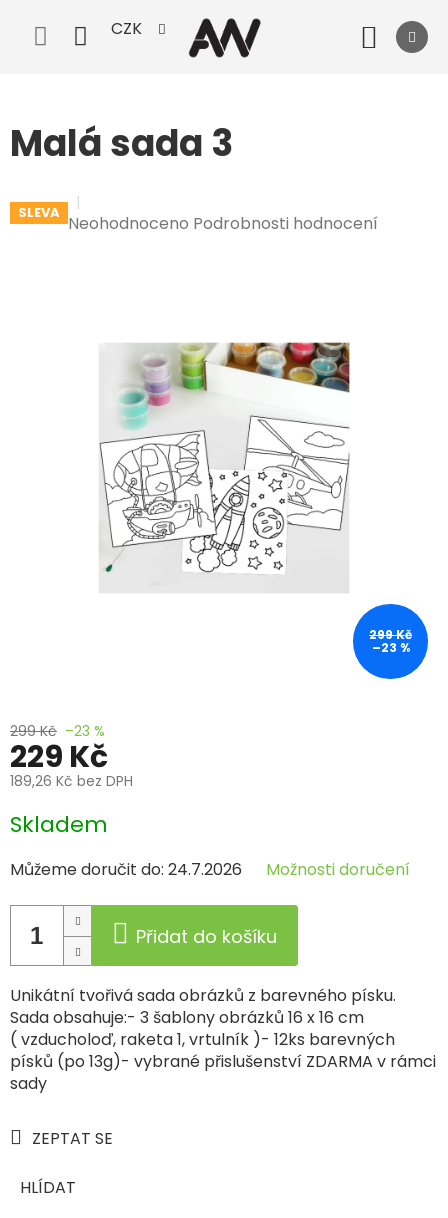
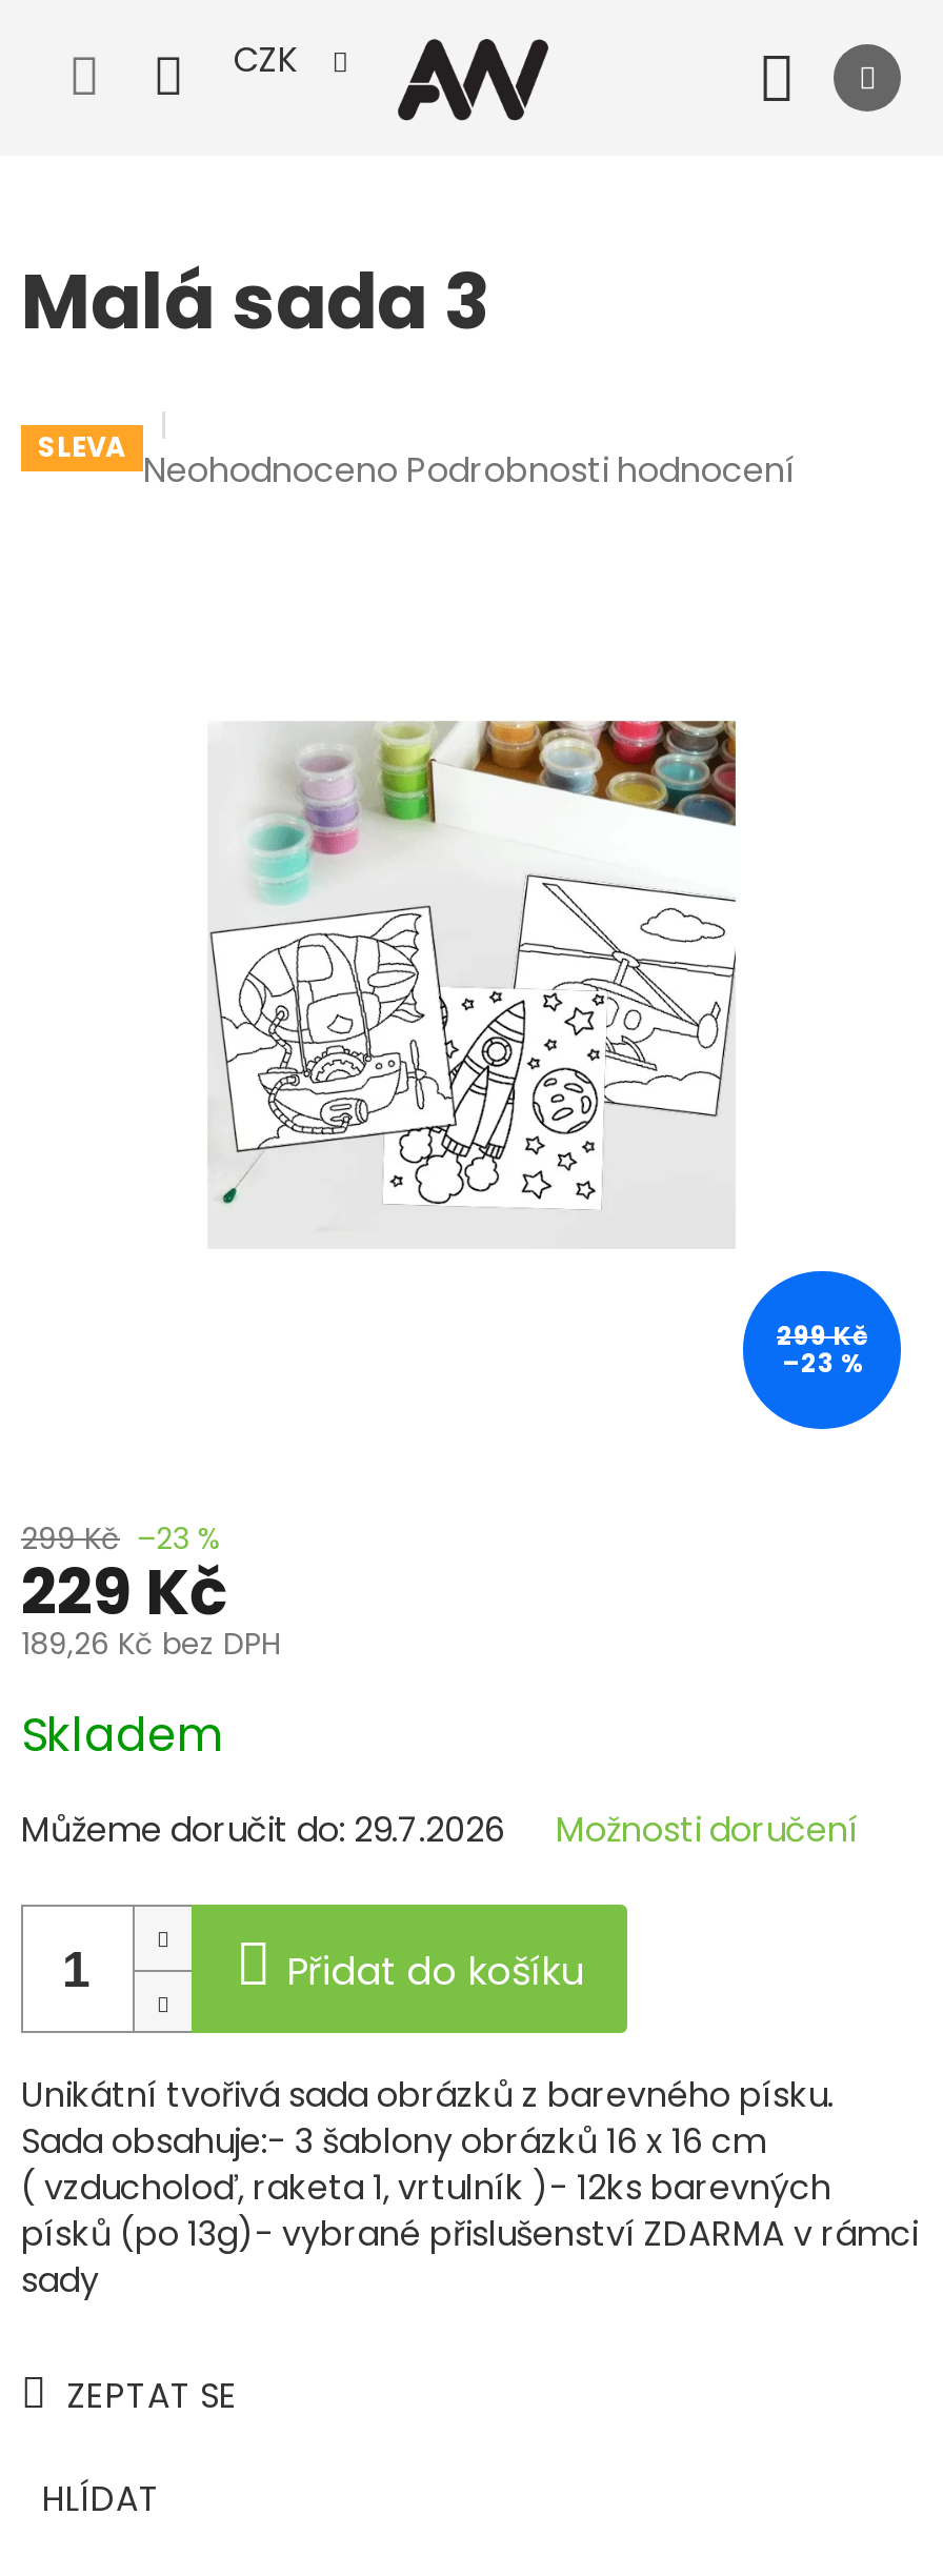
[10,858,242,881] Můžeme doručit do: 24.7.2026 -> [21,1806,505,1854] Můžeme doručit do: 29.7.2026

